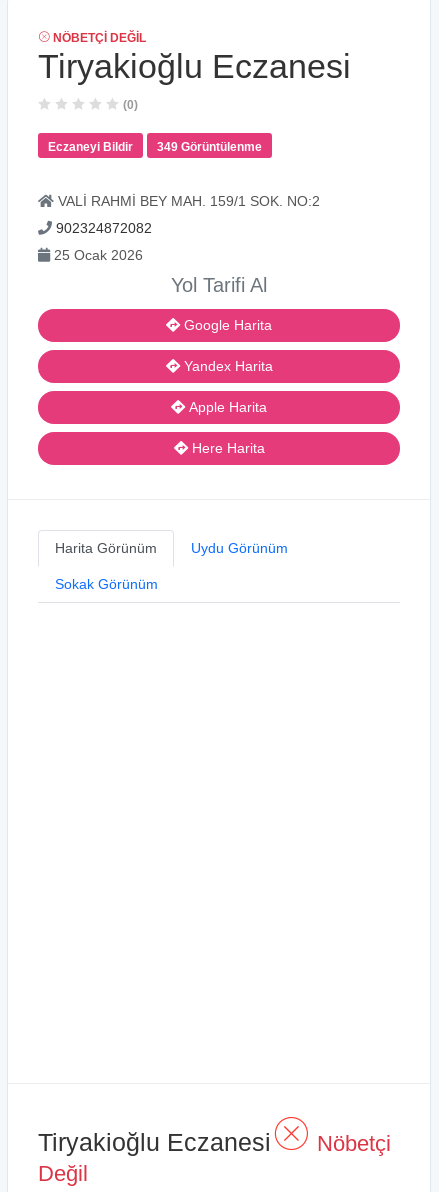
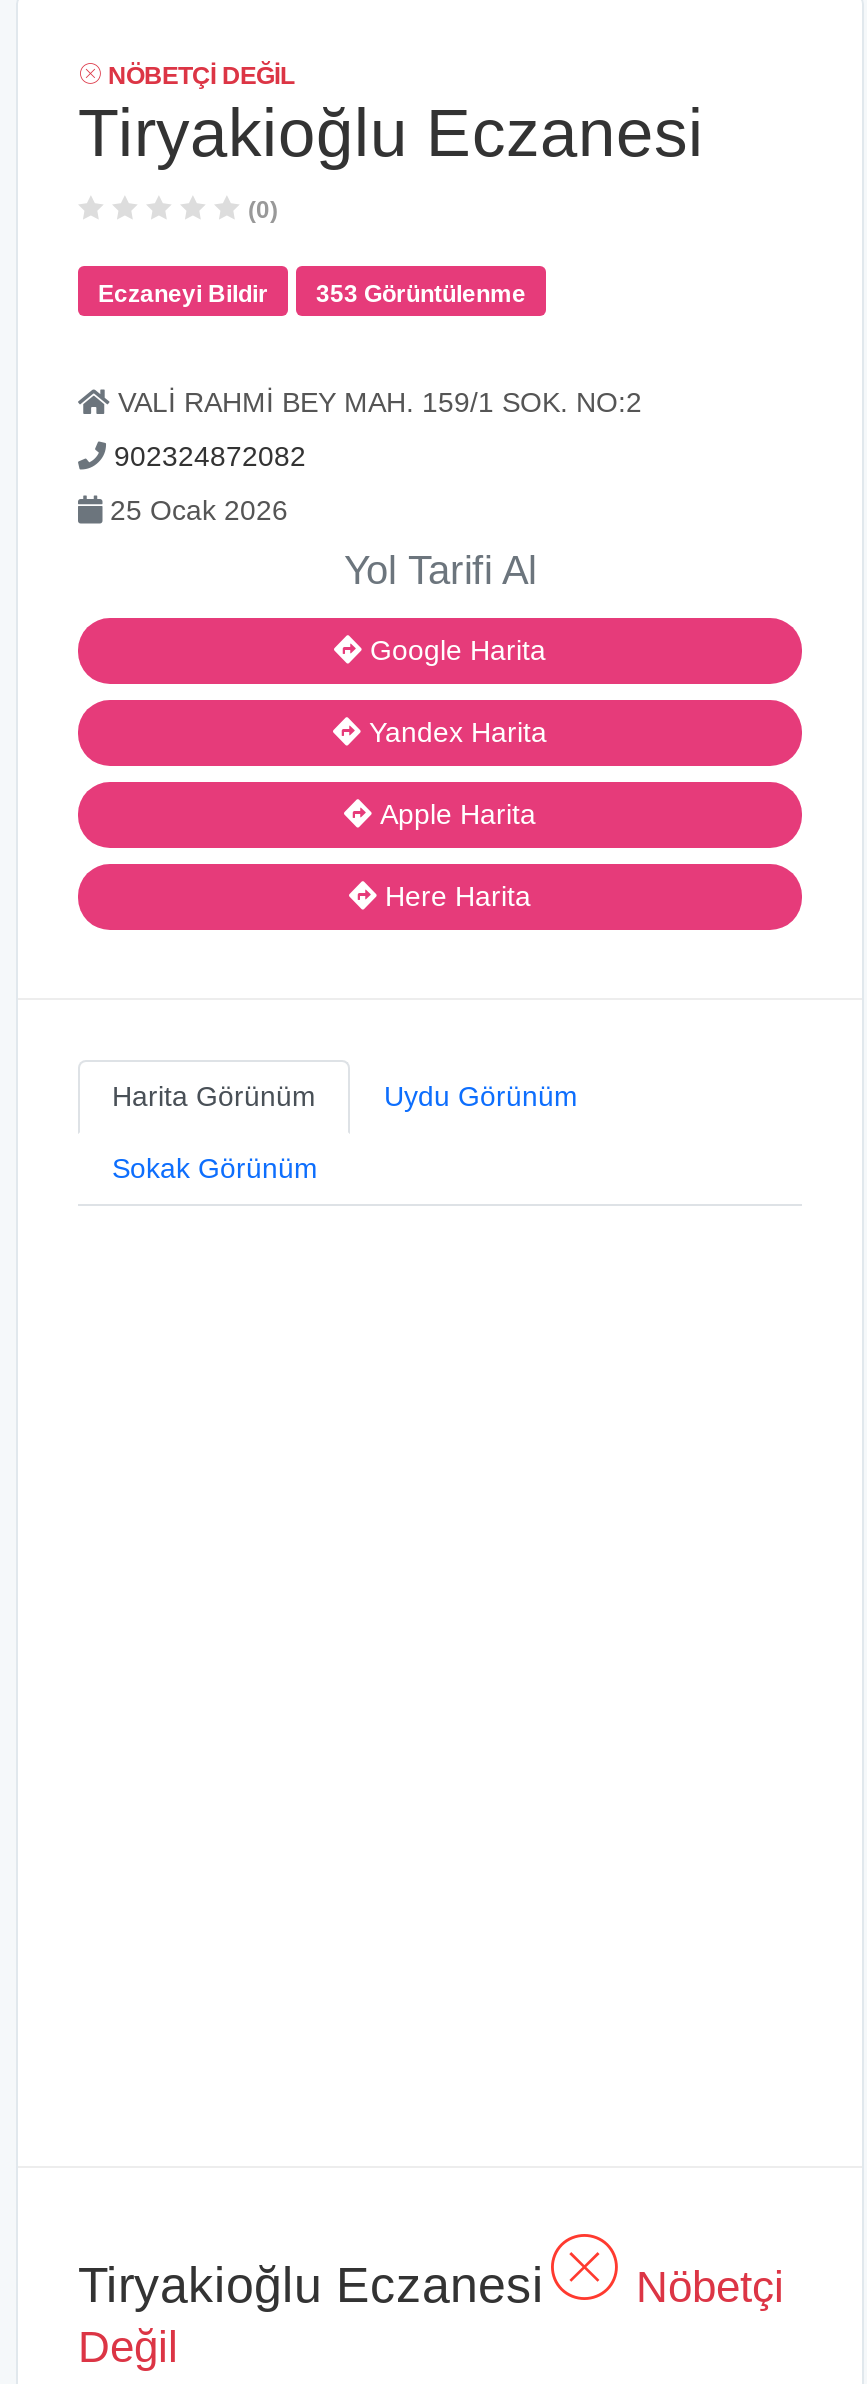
[157,140,262,154] 349 Görüntülenme -> [316,280,526,308] 353 Görüntülenme

